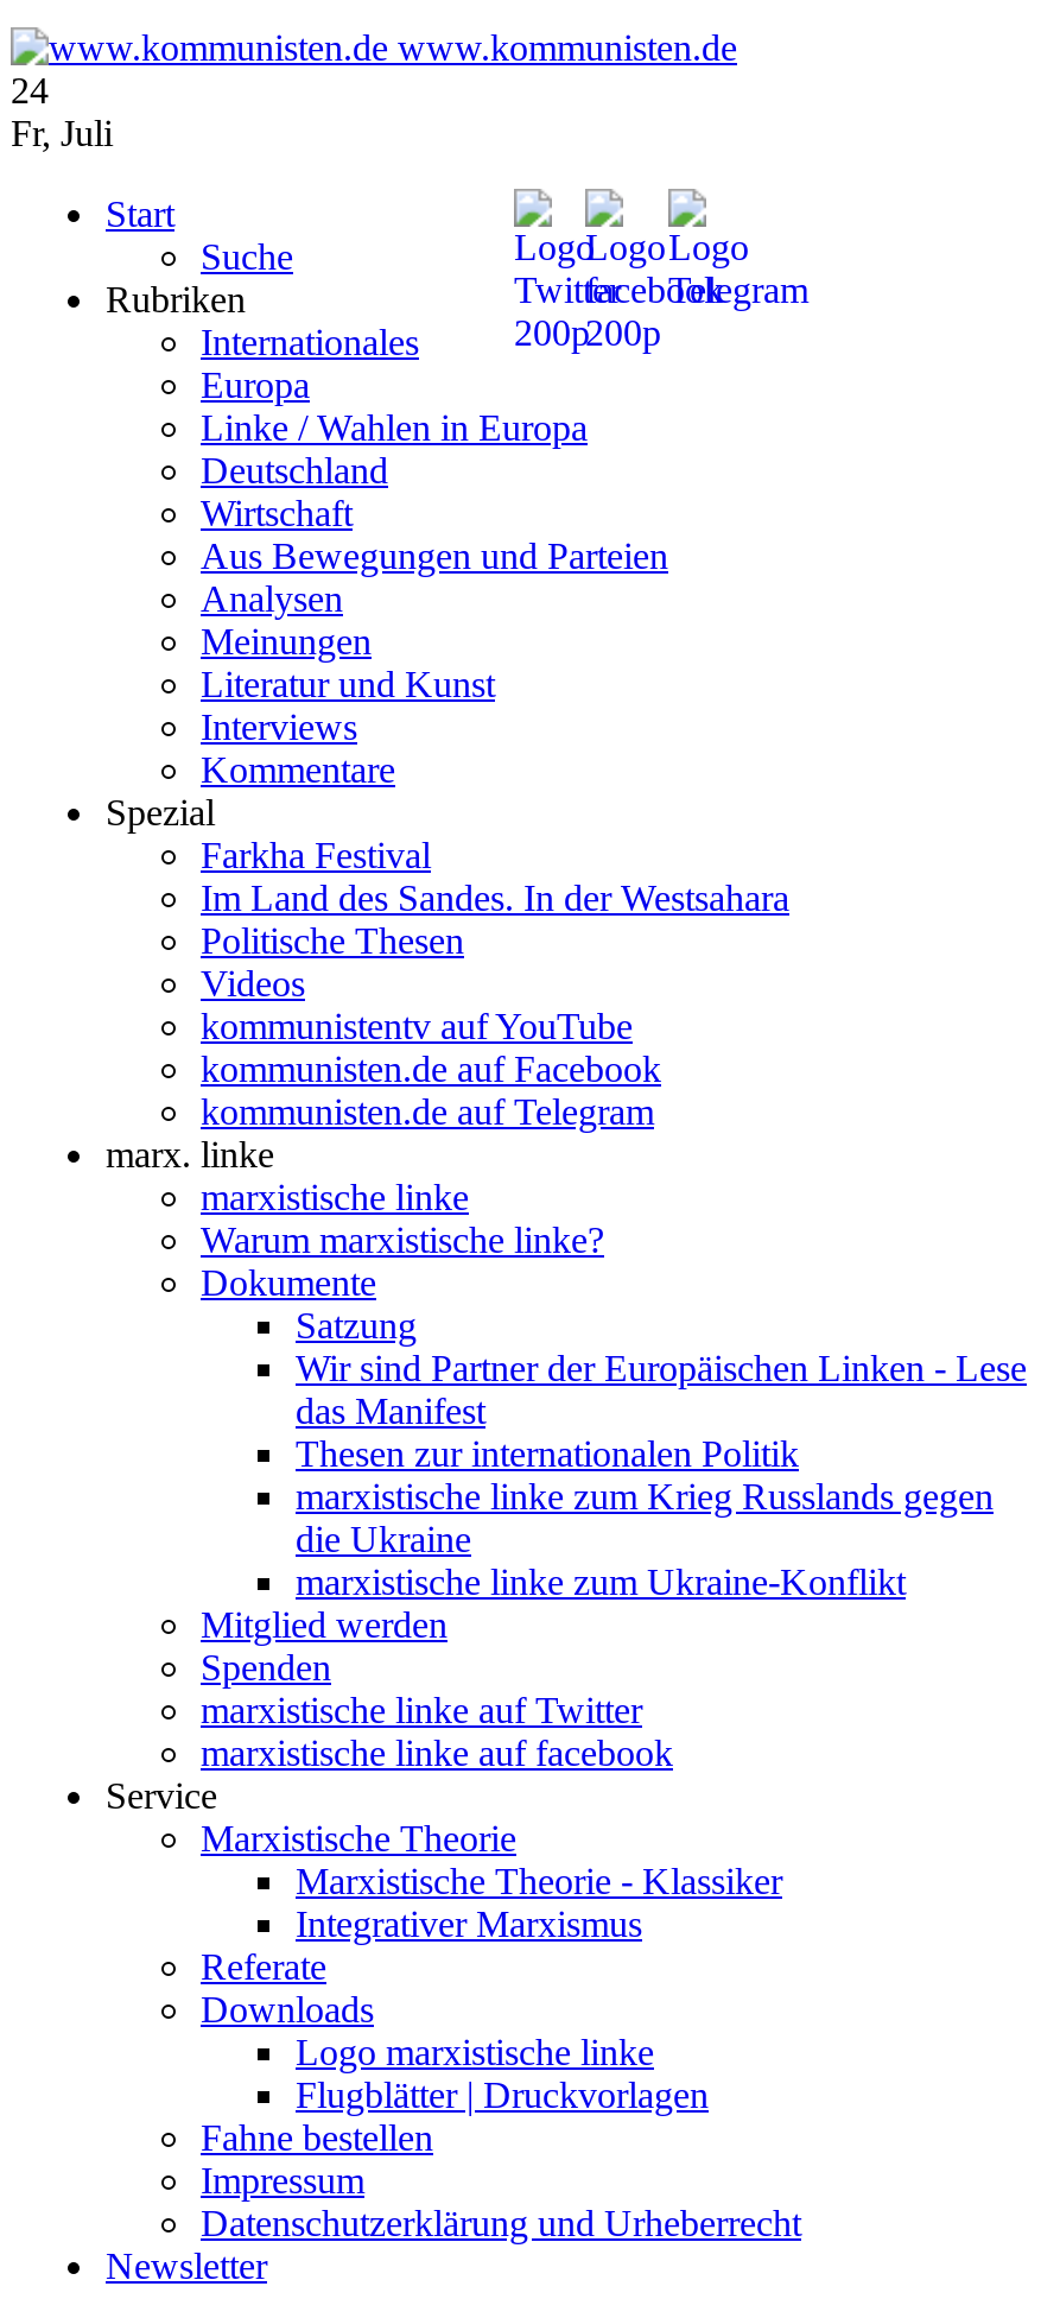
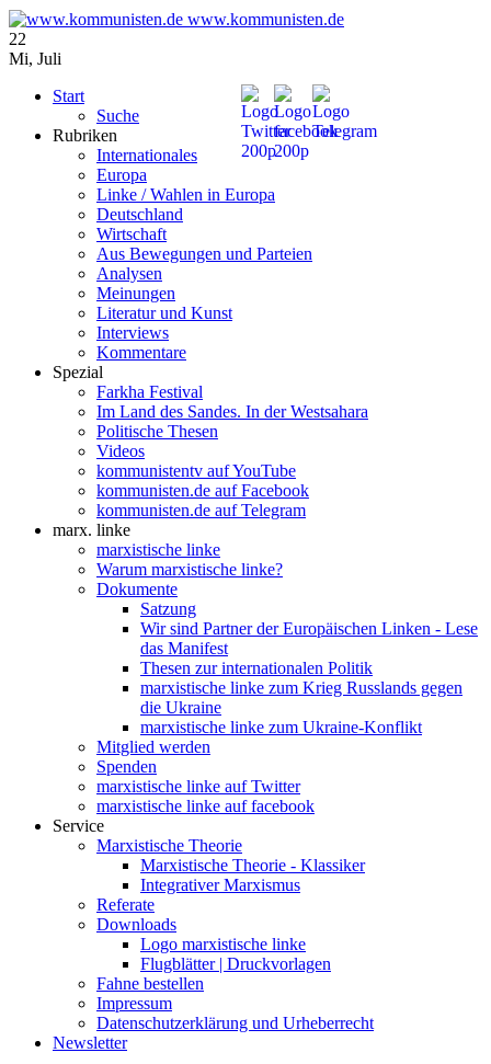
[11,70,49,110] 24 -> [9,29,26,48] 22
[11,112,113,153] Fr, Juli -> [9,49,61,68] Mi, Juli

